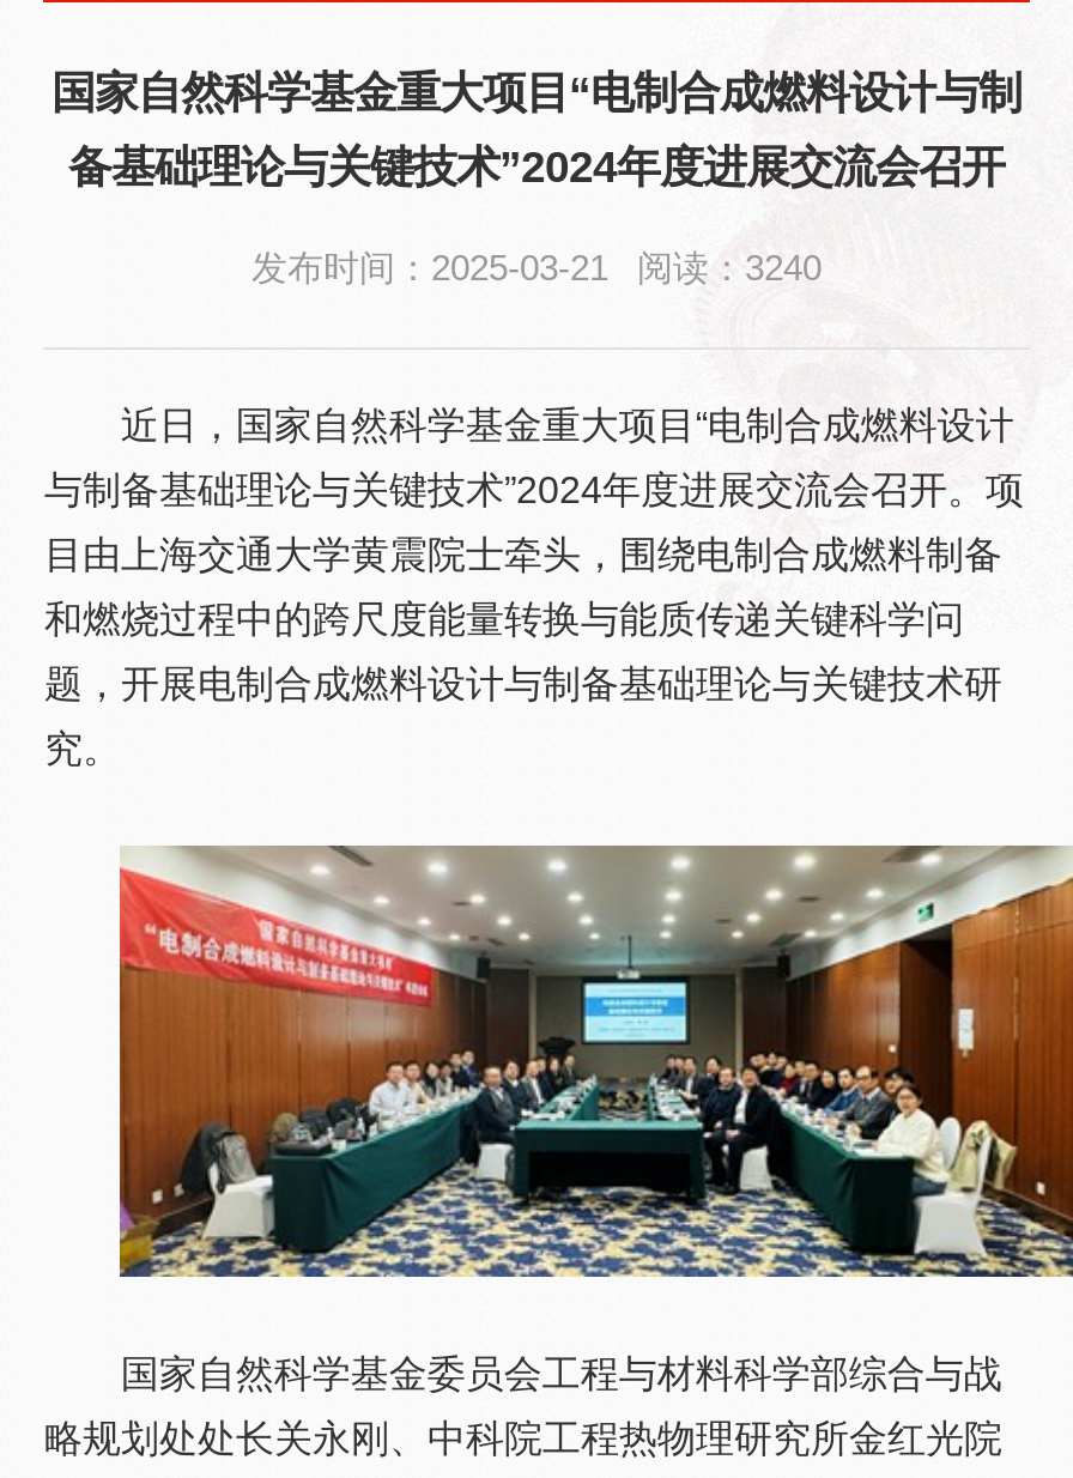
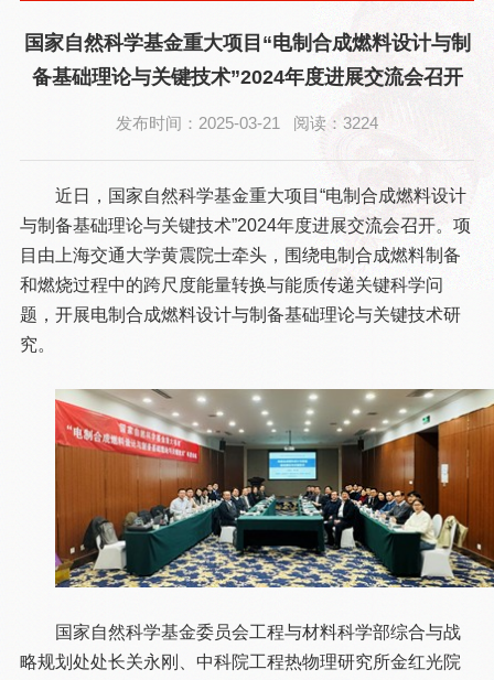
[251,249,822,288] 发布时间：2025-03-21 阅读：3240 -> [116,115,378,132] 发布时间：2025-03-21 阅读：3224

